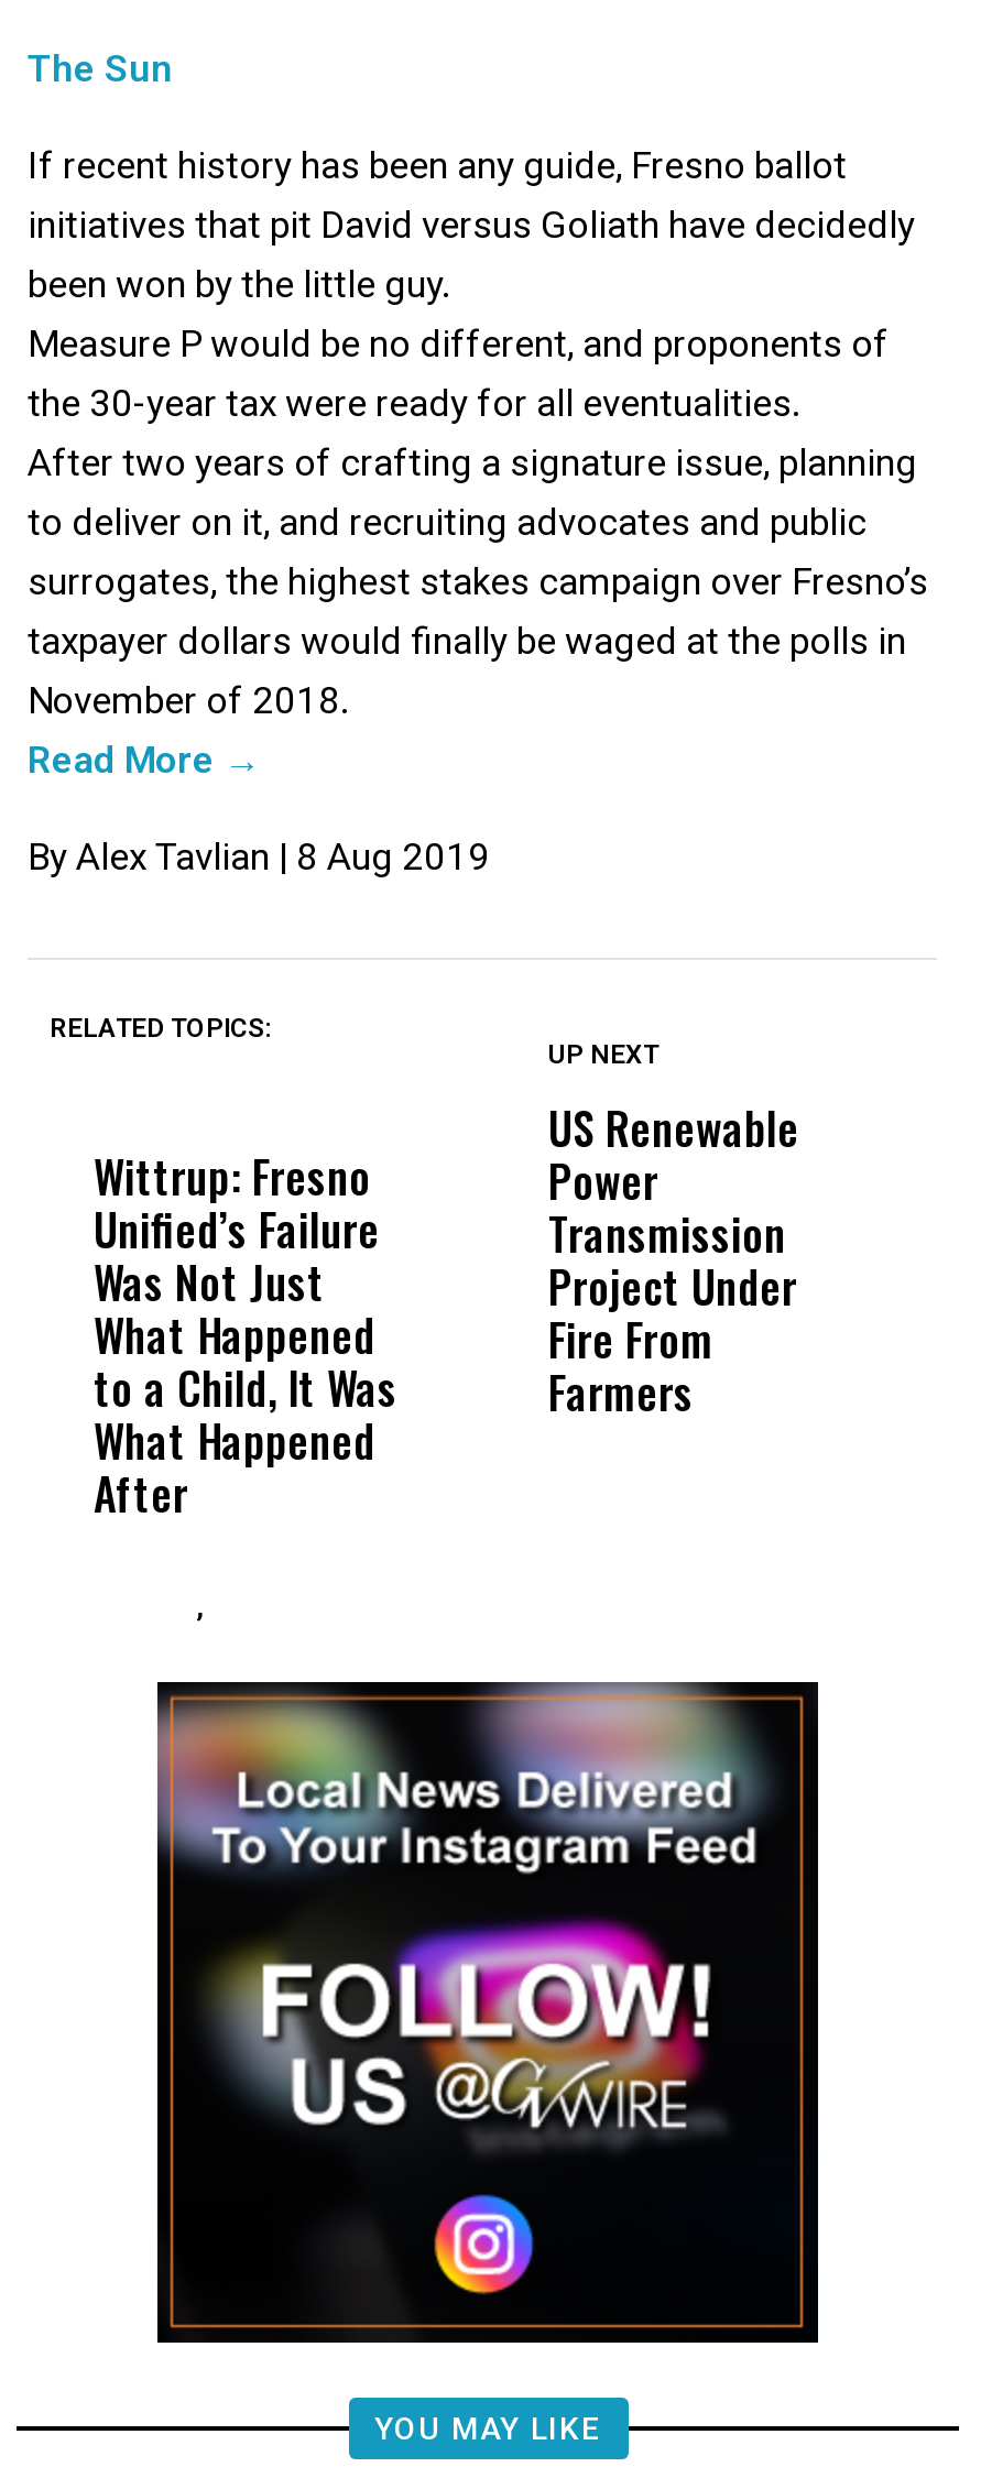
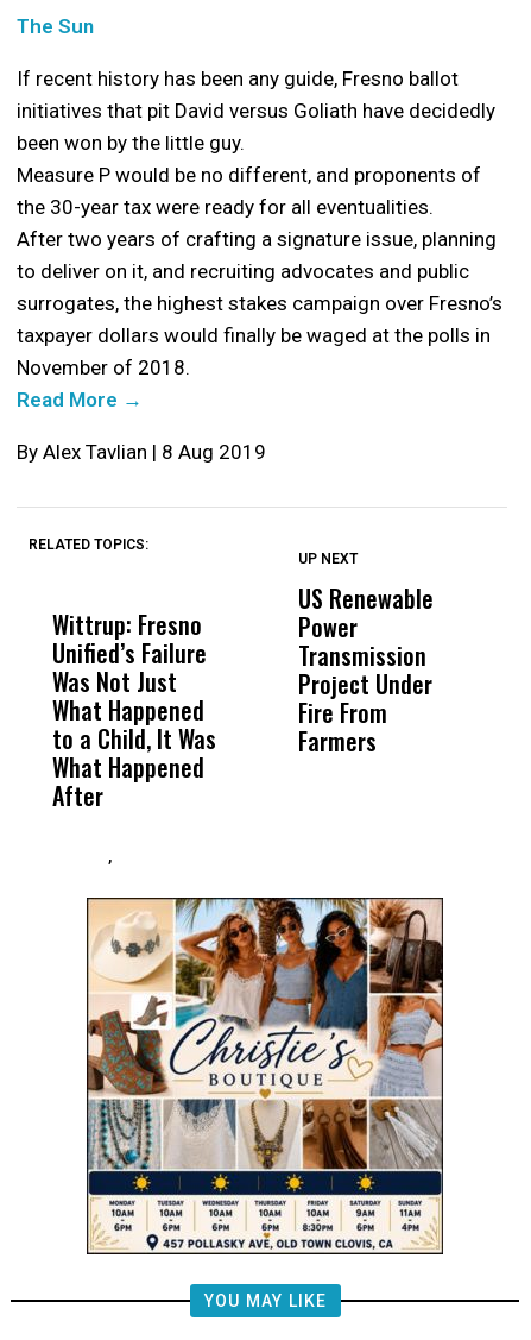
[157,1680,818,2343] [image] -> [87,897,443,1254] [image]

